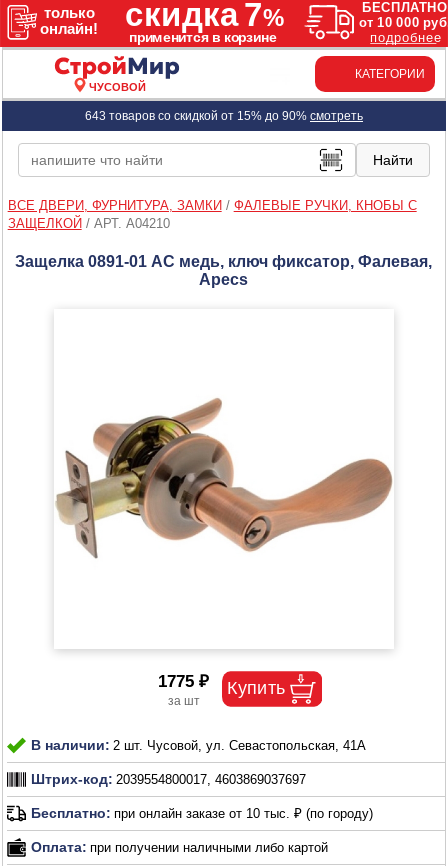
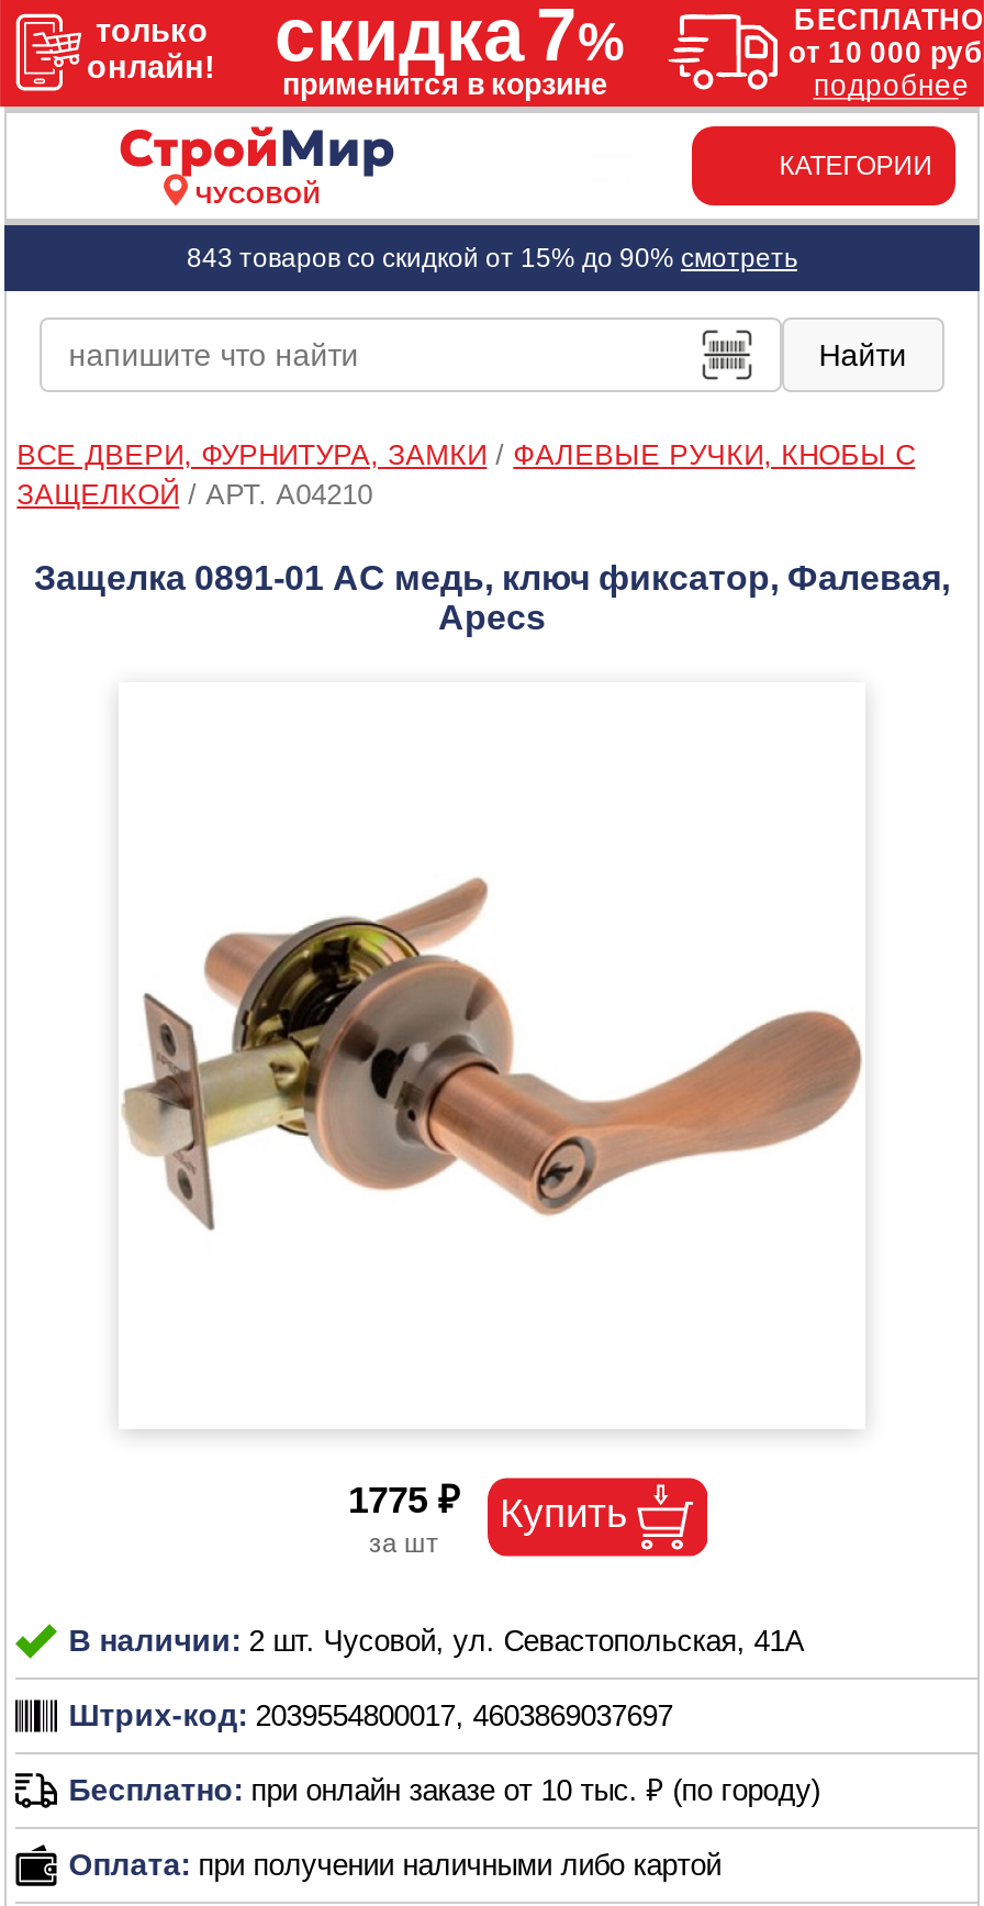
[85,109,363,123] 643 товаров со скидкой от 15% до 90% смотреть -> [187,242,797,273] 843 товаров со скидкой от 15% до 90% смотреть

